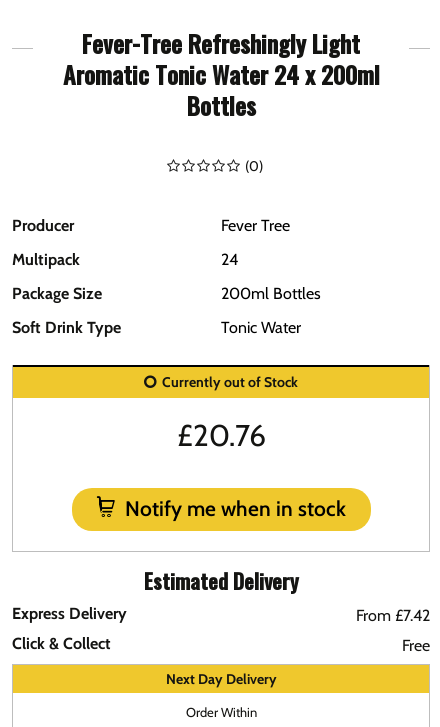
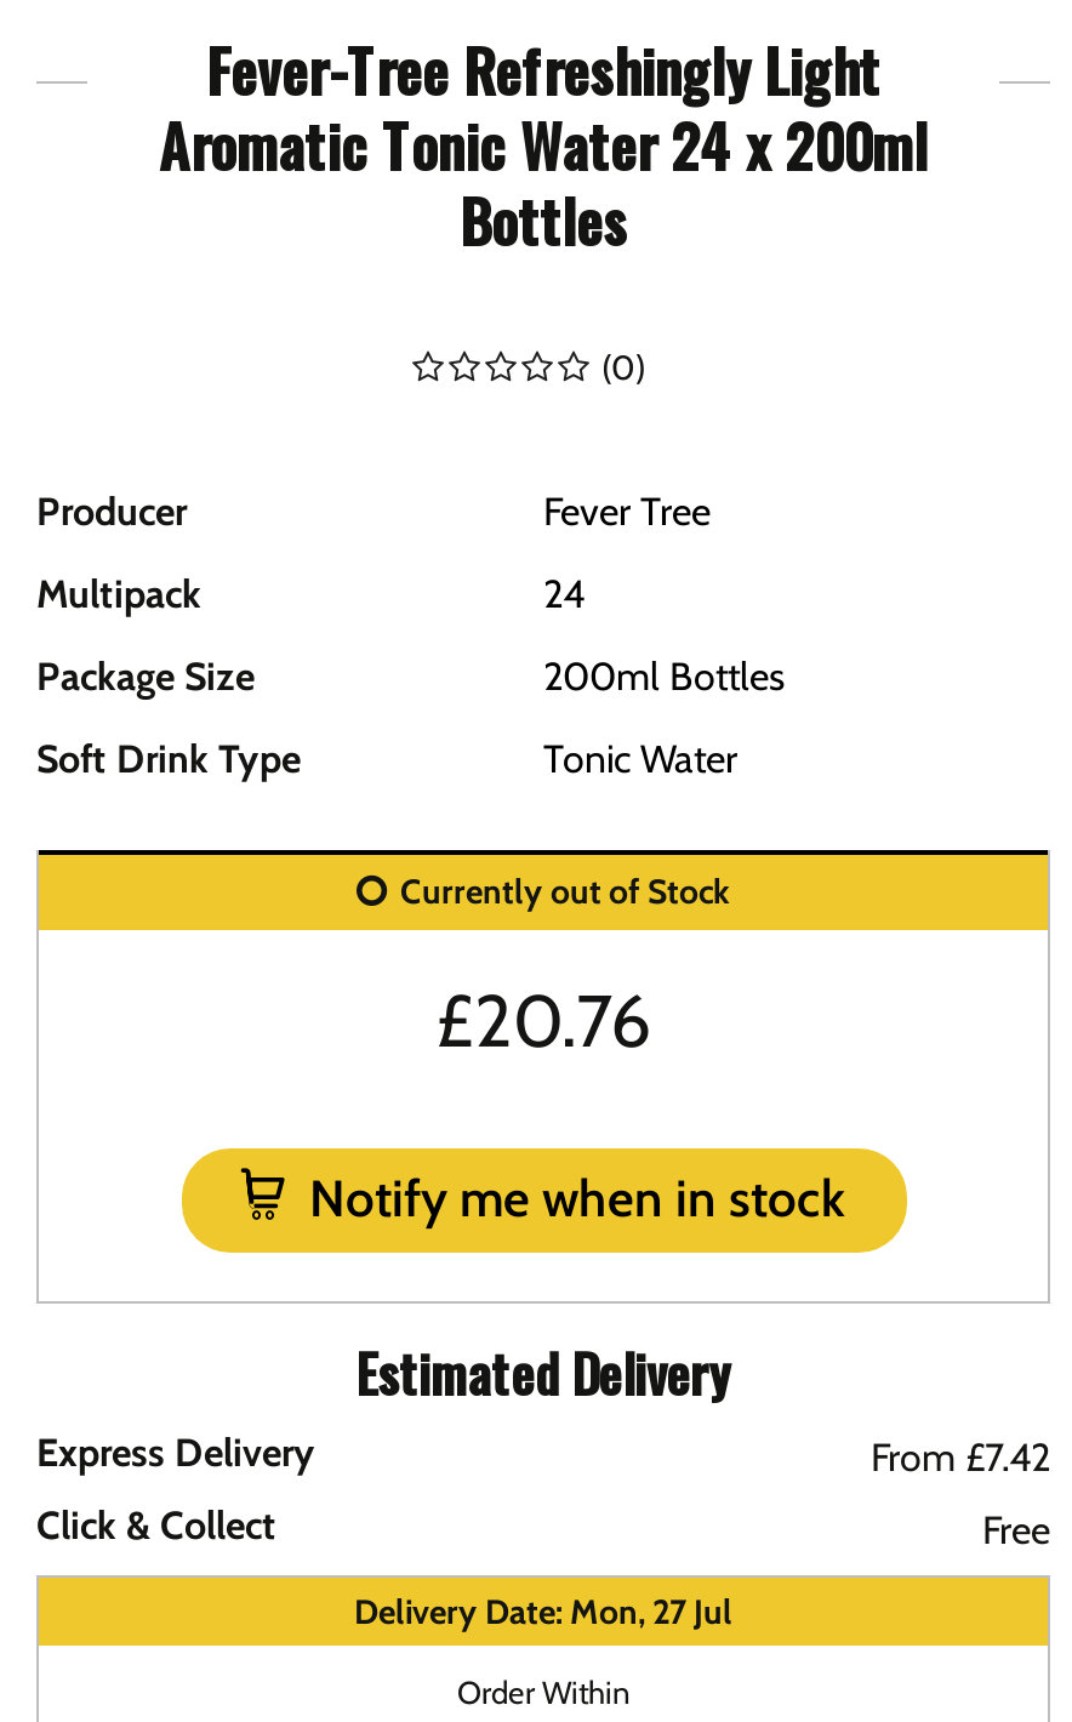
[165,670,276,688] Next Day Delivery -> [354,1590,732,1633] Delivery Date: Mon, 27 Jul

